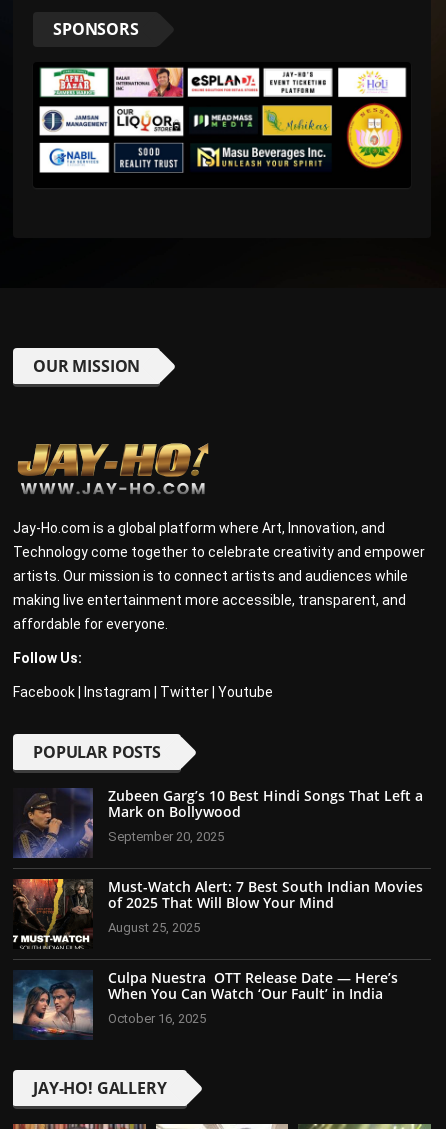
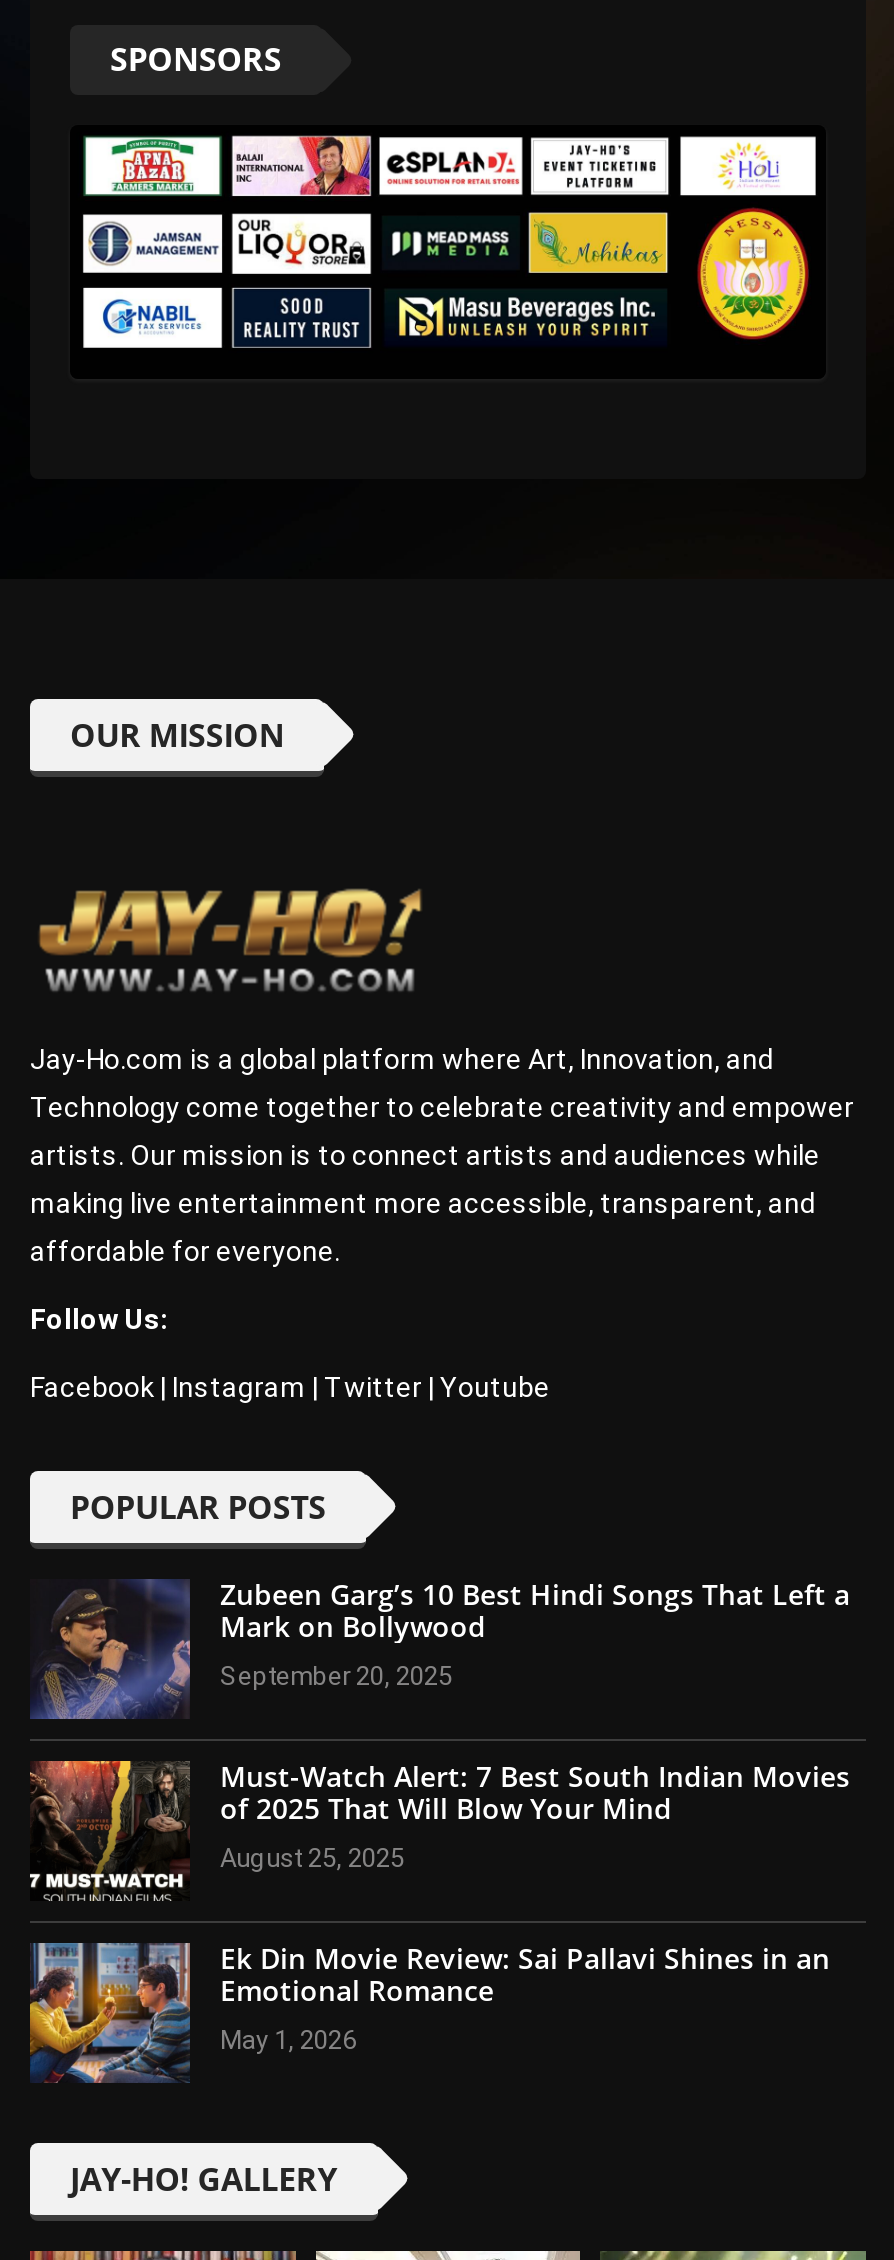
[12,968,398,1040] [image] | Culpa Nuestra OTT Release Date — Here’s | When You Can Watch ‘Our Fault’ in India | October 16, 2025 -> [28,1939,830,2084] [image] | Ek Din Movie Review: Sai Pallavi Shines in an | Emotional Romance | May 1, 2026

